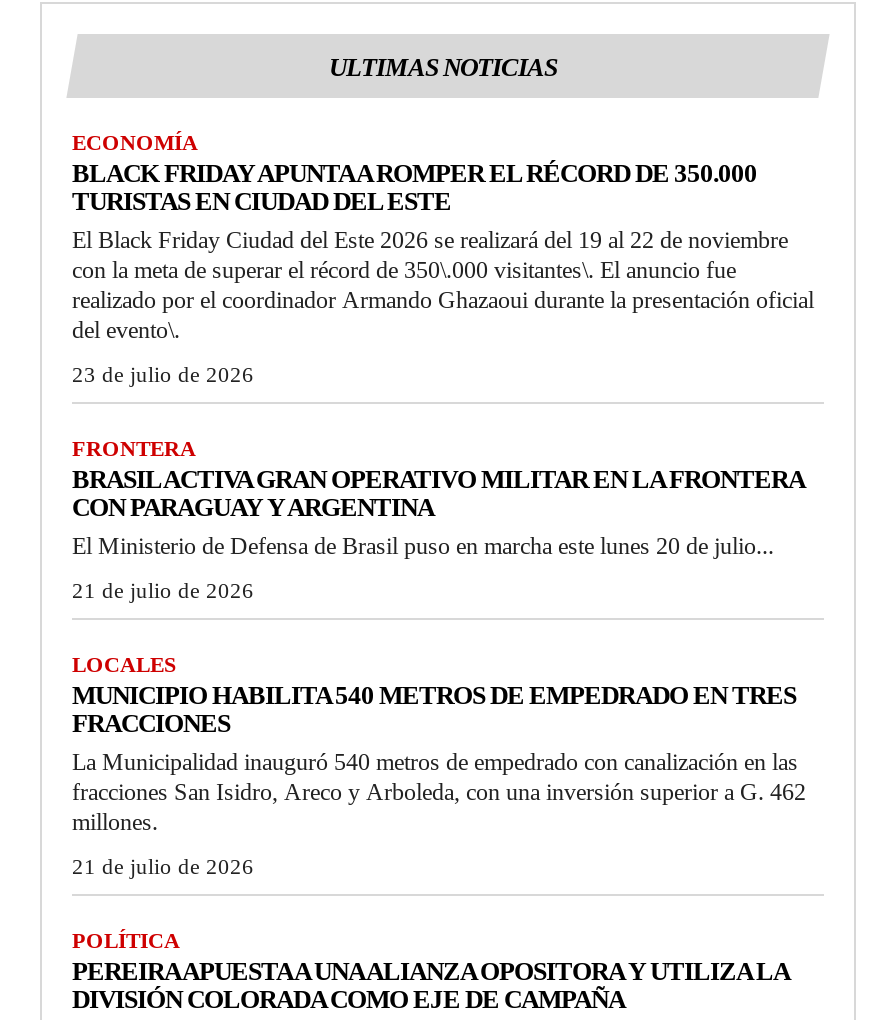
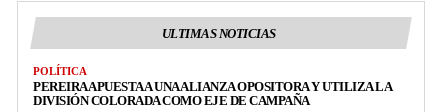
[72,129,814,877] ECONOMÍA | BLACK FRIDAY APUNTA A ROMPER EL RÉCORD DE 350.000 | TURISTAS EN CIUDAD DEL ESTE | El Black Friday Ciudad del Este 2026 se realizará del 19 al 22 de noviembre | con la meta de superar el récord de 350\.000 visitantes\. El anuncio fue | realizado por el coordinador Armando Ghazaoui durante la presentación oficial | del evento\. | 23 de julio de 2026 | FRONTERA | BRASIL ACTIVA GRAN OPERATIVO MILITAR EN LA FRONTERA | CON PARAGUAY Y ARGENTINA | El Ministerio de Defensa de Brasil puso en marcha este lunes 20 de julio... | 21 de julio de 2026 | LOCALES | MUNICIPIO HABILITA 540 METROS DE EMPEDRADO EN TRES | FRACCIONES | La Municipalidad inauguró 540 metros de empedrado con canalización en las | fracciones San Isidro, Areco y Arboleda, con una inversión superior a G. 462 | millones. | 21 de julio de 2026 -> none

